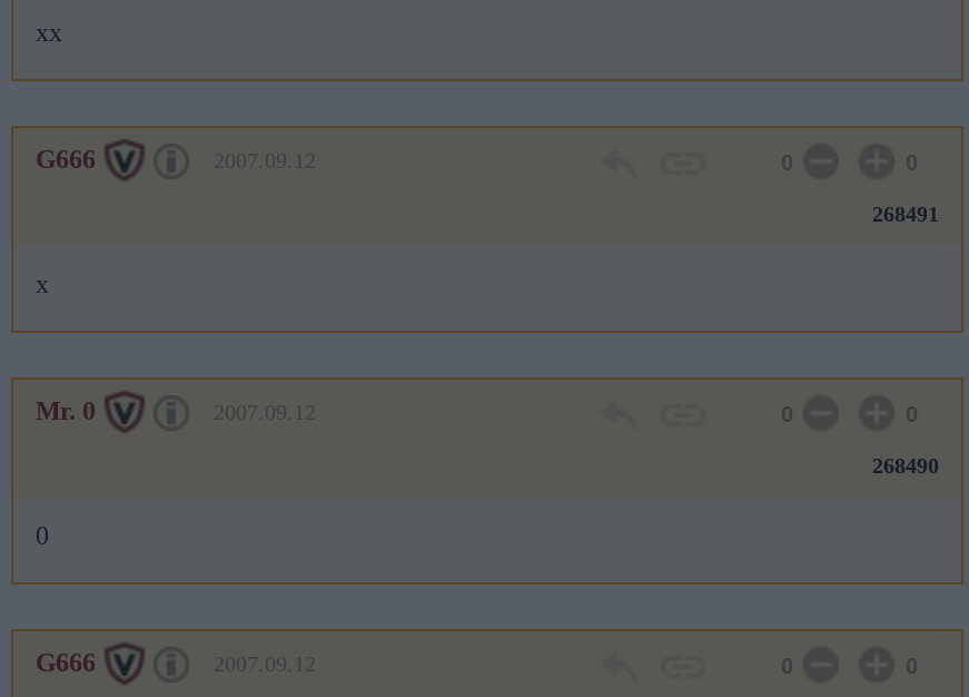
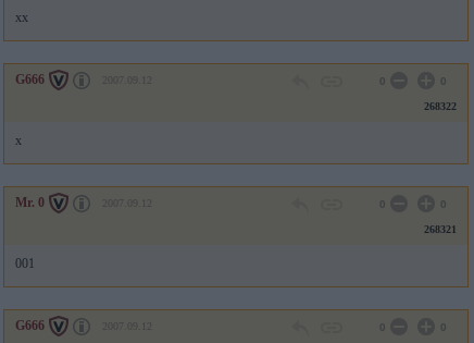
[872,202,939,226] 268491 -> [424,100,457,112] 268322
[872,453,939,478] 268490 -> [424,223,457,235] 268321
[36,520,49,551] 0 -> [15,256,35,271] 001

